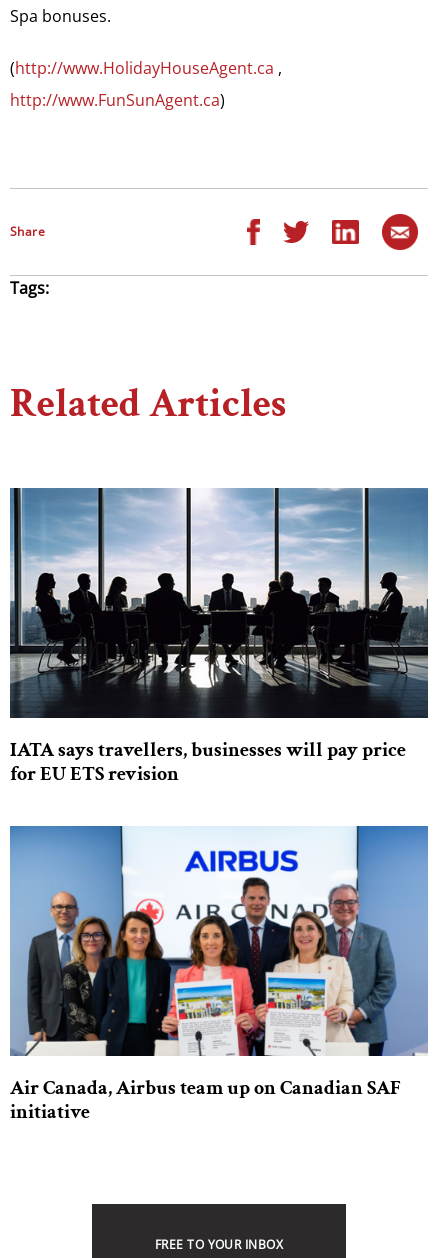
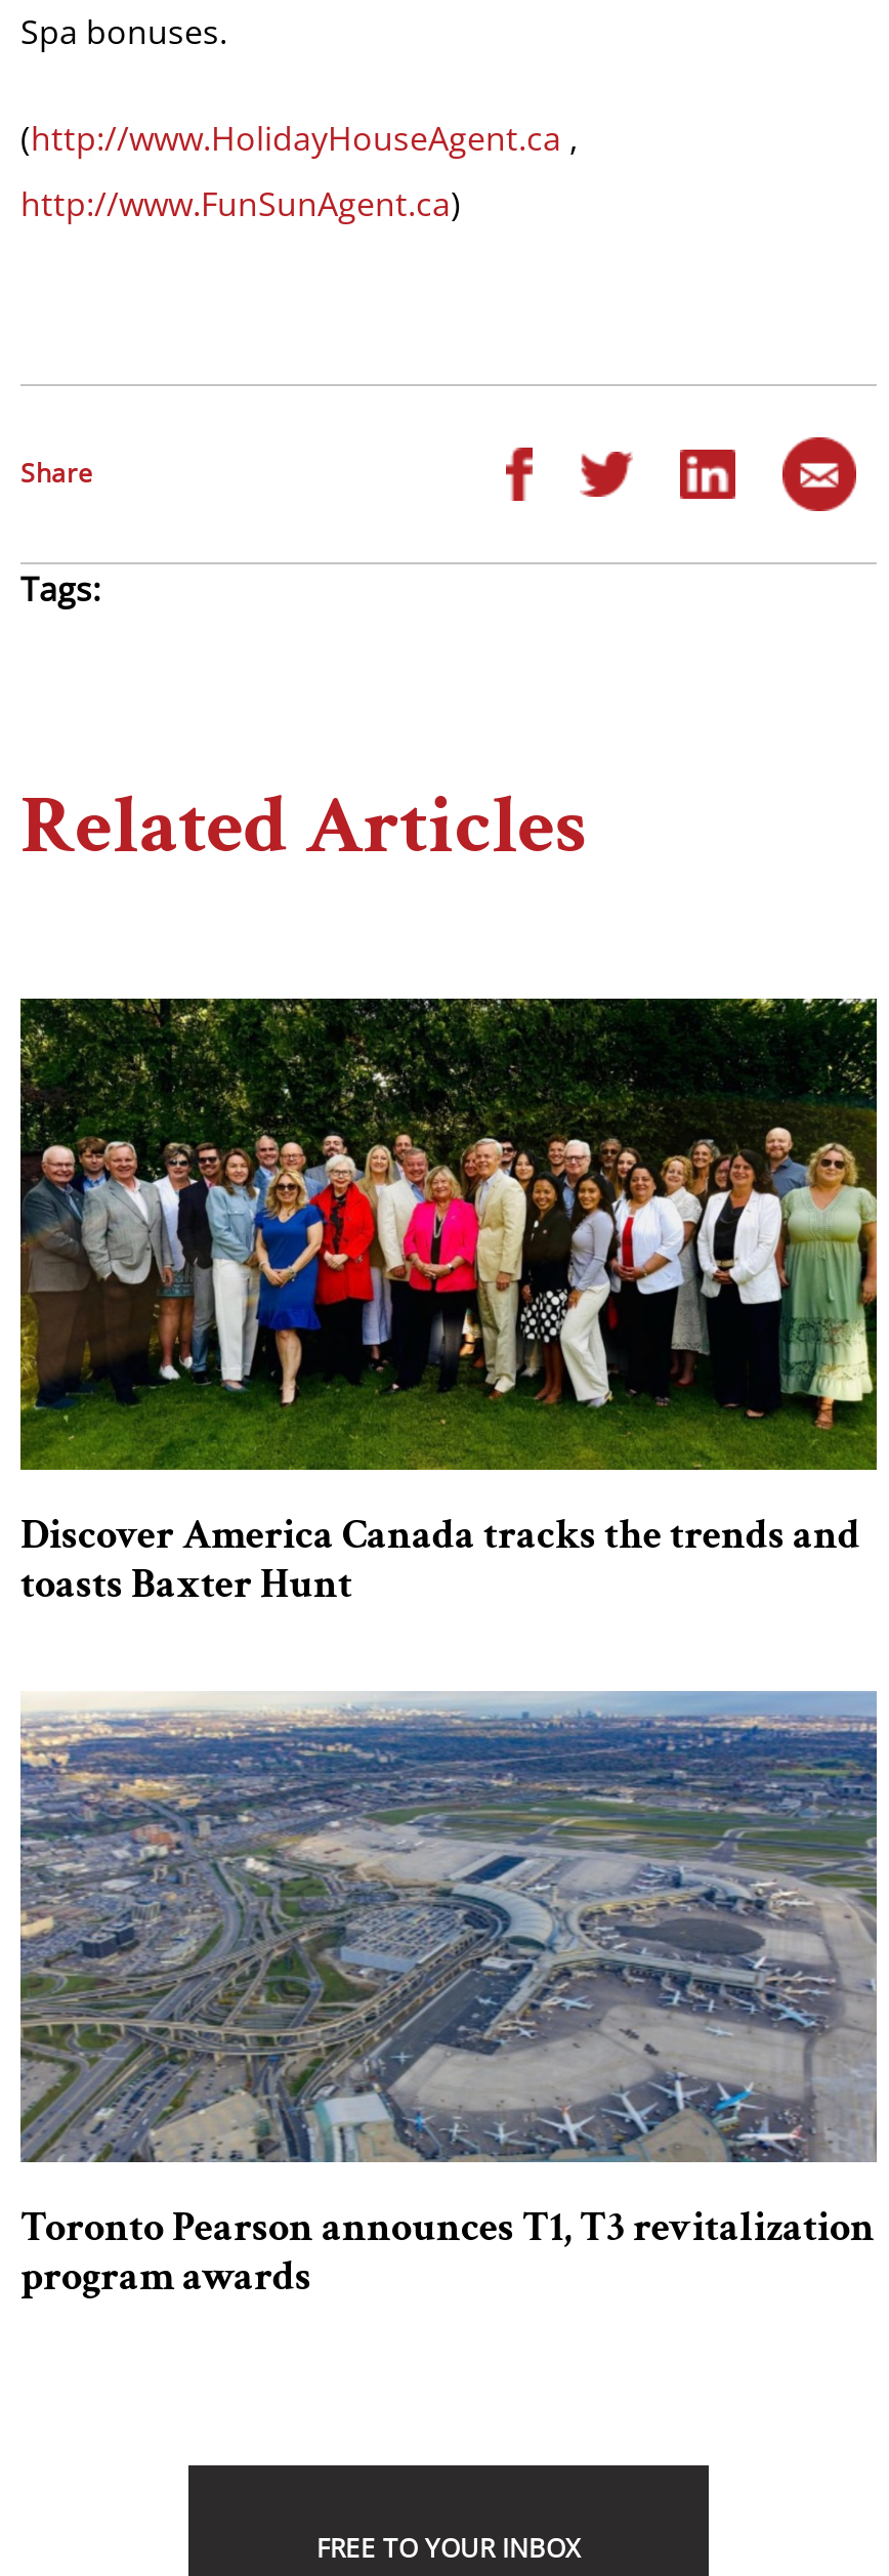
[9,487,429,787] [image] | IATA says travellers, businesses will pay price | for EU ETS revision -> [18,997,879,1611] [image] | Discover America Canada tracks the trends and | toasts Baxter Hunt
[9,825,428,1125] [image] | Air Canada, Airbus team up on Canadian SAF | initiative -> [20,1691,879,2304] [image] | Toronto Pearson announces T1, T3 revitalization | program awards

